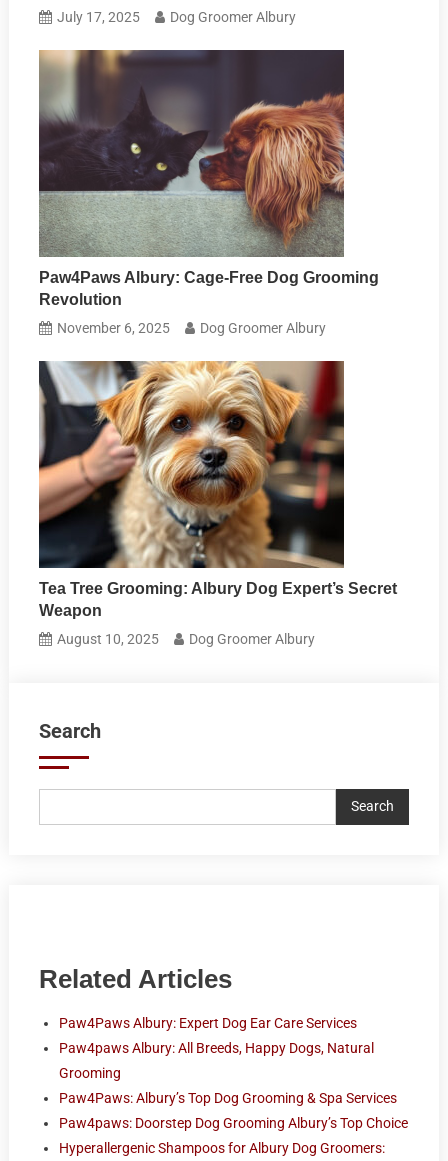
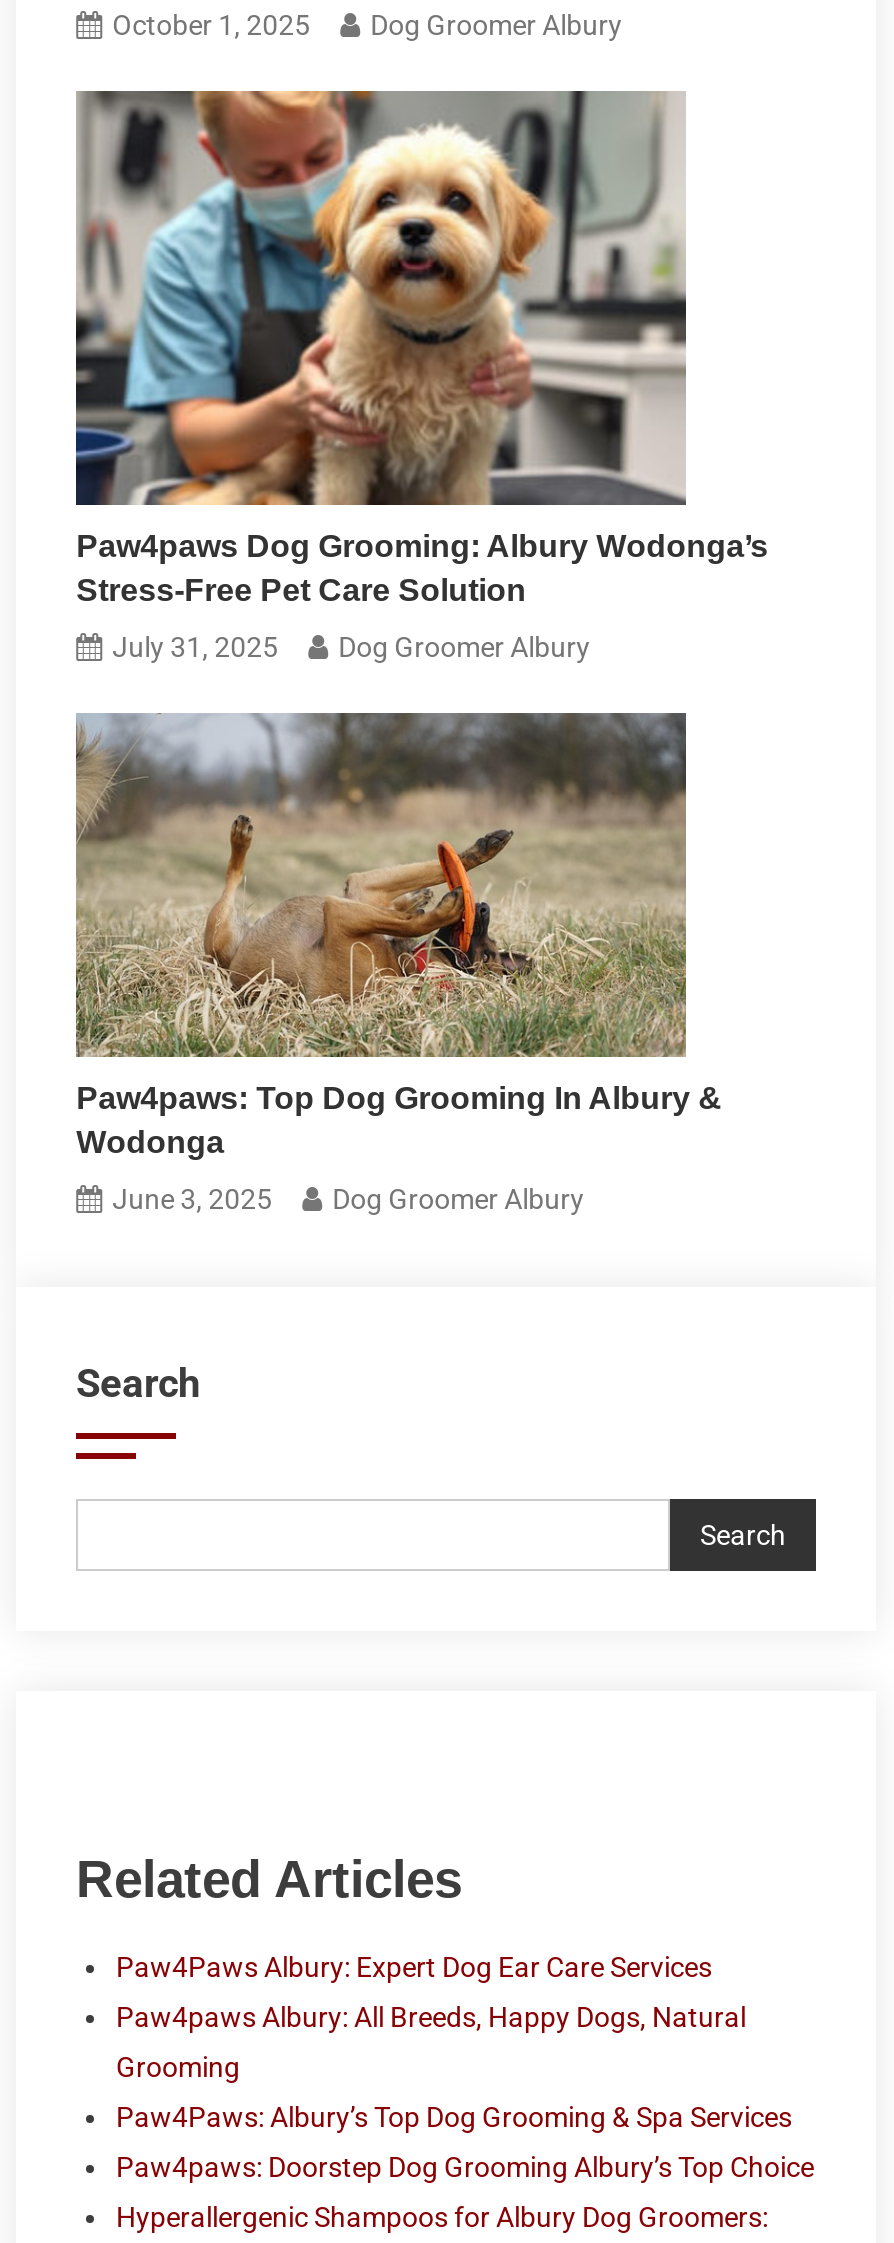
[57,8,296,24] July 17, 2025 Dog Groomer Albury -> [112,10,622,42] October 1, 2025 Dog Groomer Albury
[38,49,379,307] [image] | Paw4Paws Albury: Cage-Free Dog Grooming | Revolution -> [74,89,768,608] [image] | Paw4paws Dog Grooming: Albury Wodonga’s | Stress-Free Pet Care Solution
[57,319,326,335] November 6, 2025 Dog Groomer Albury -> [112,632,590,664] July 31, 2025 Dog Groomer Albury
[38,360,345,537] [image] -> [74,711,688,1059] [image]
[39,579,397,618] Tea Tree Grooming: Albury Dog Expert’s Secret | Weapon -> [76,1081,722,1159] Paw4paws: Top Dog Grooming In Albury & | Wodonga
[57,630,315,646] August 10, 2025 Dog Groomer Albury -> [112,1183,584,1215] June 3, 2025 Dog Groomer Albury

